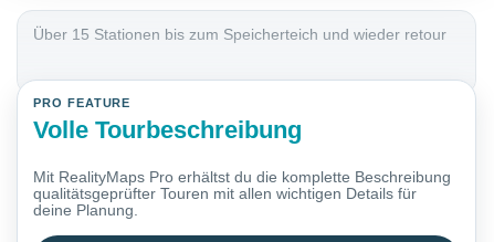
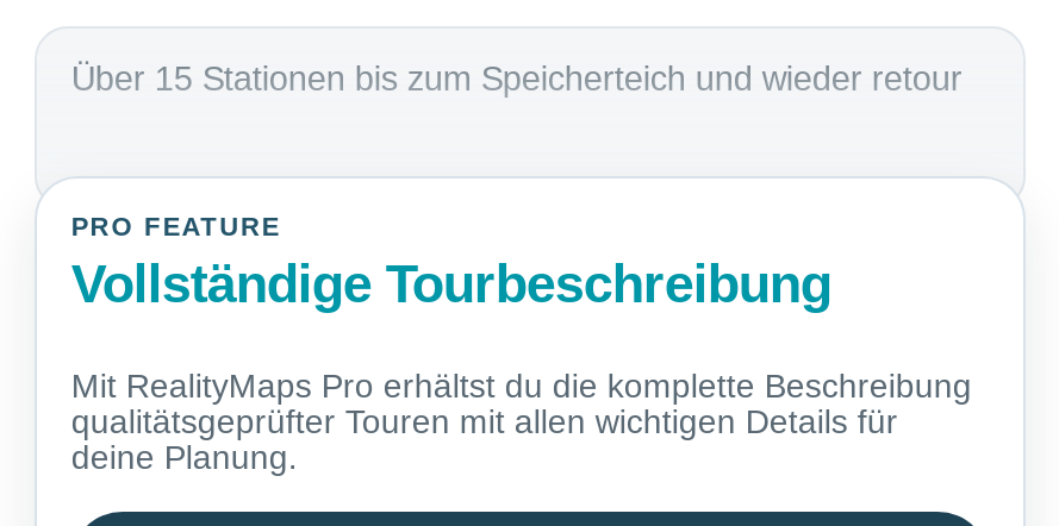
[34,116,302,144] Volle Tourbeschreibung -> [71,254,831,314] Vollständige Tourbeschreibung

